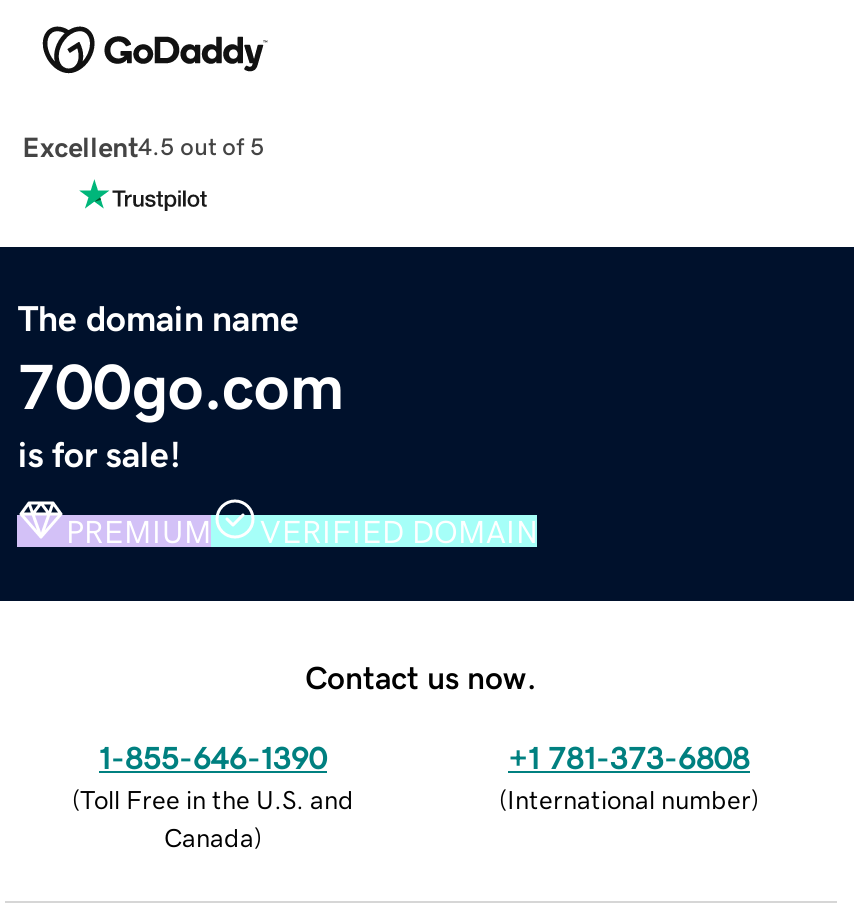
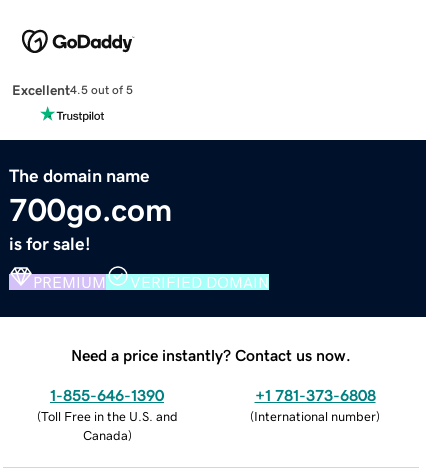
[305,660,537,692] Contact us now. -> [71,347,351,363] Need a price instantly? Contact us now.

